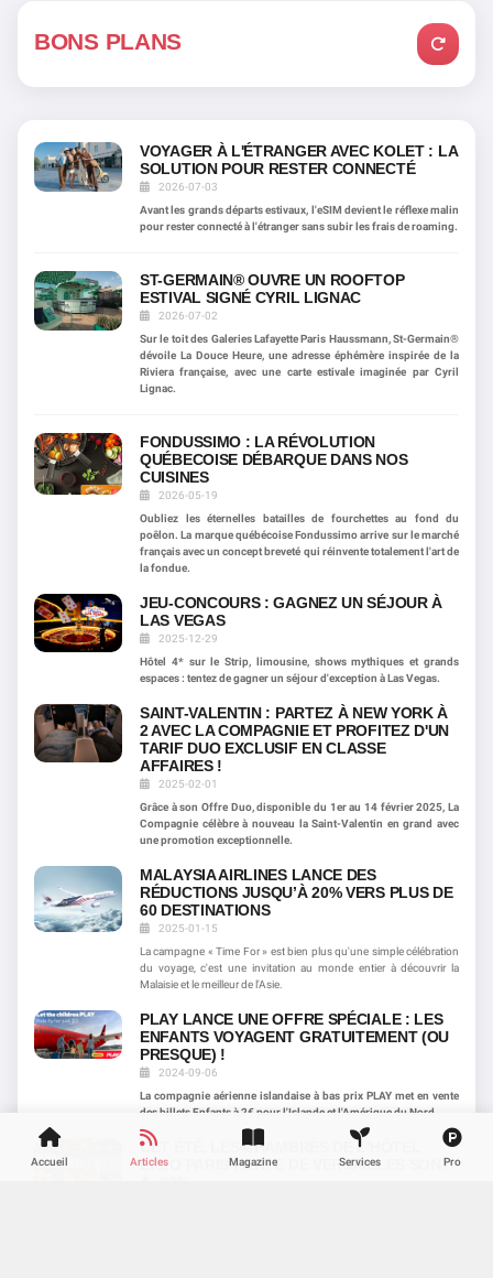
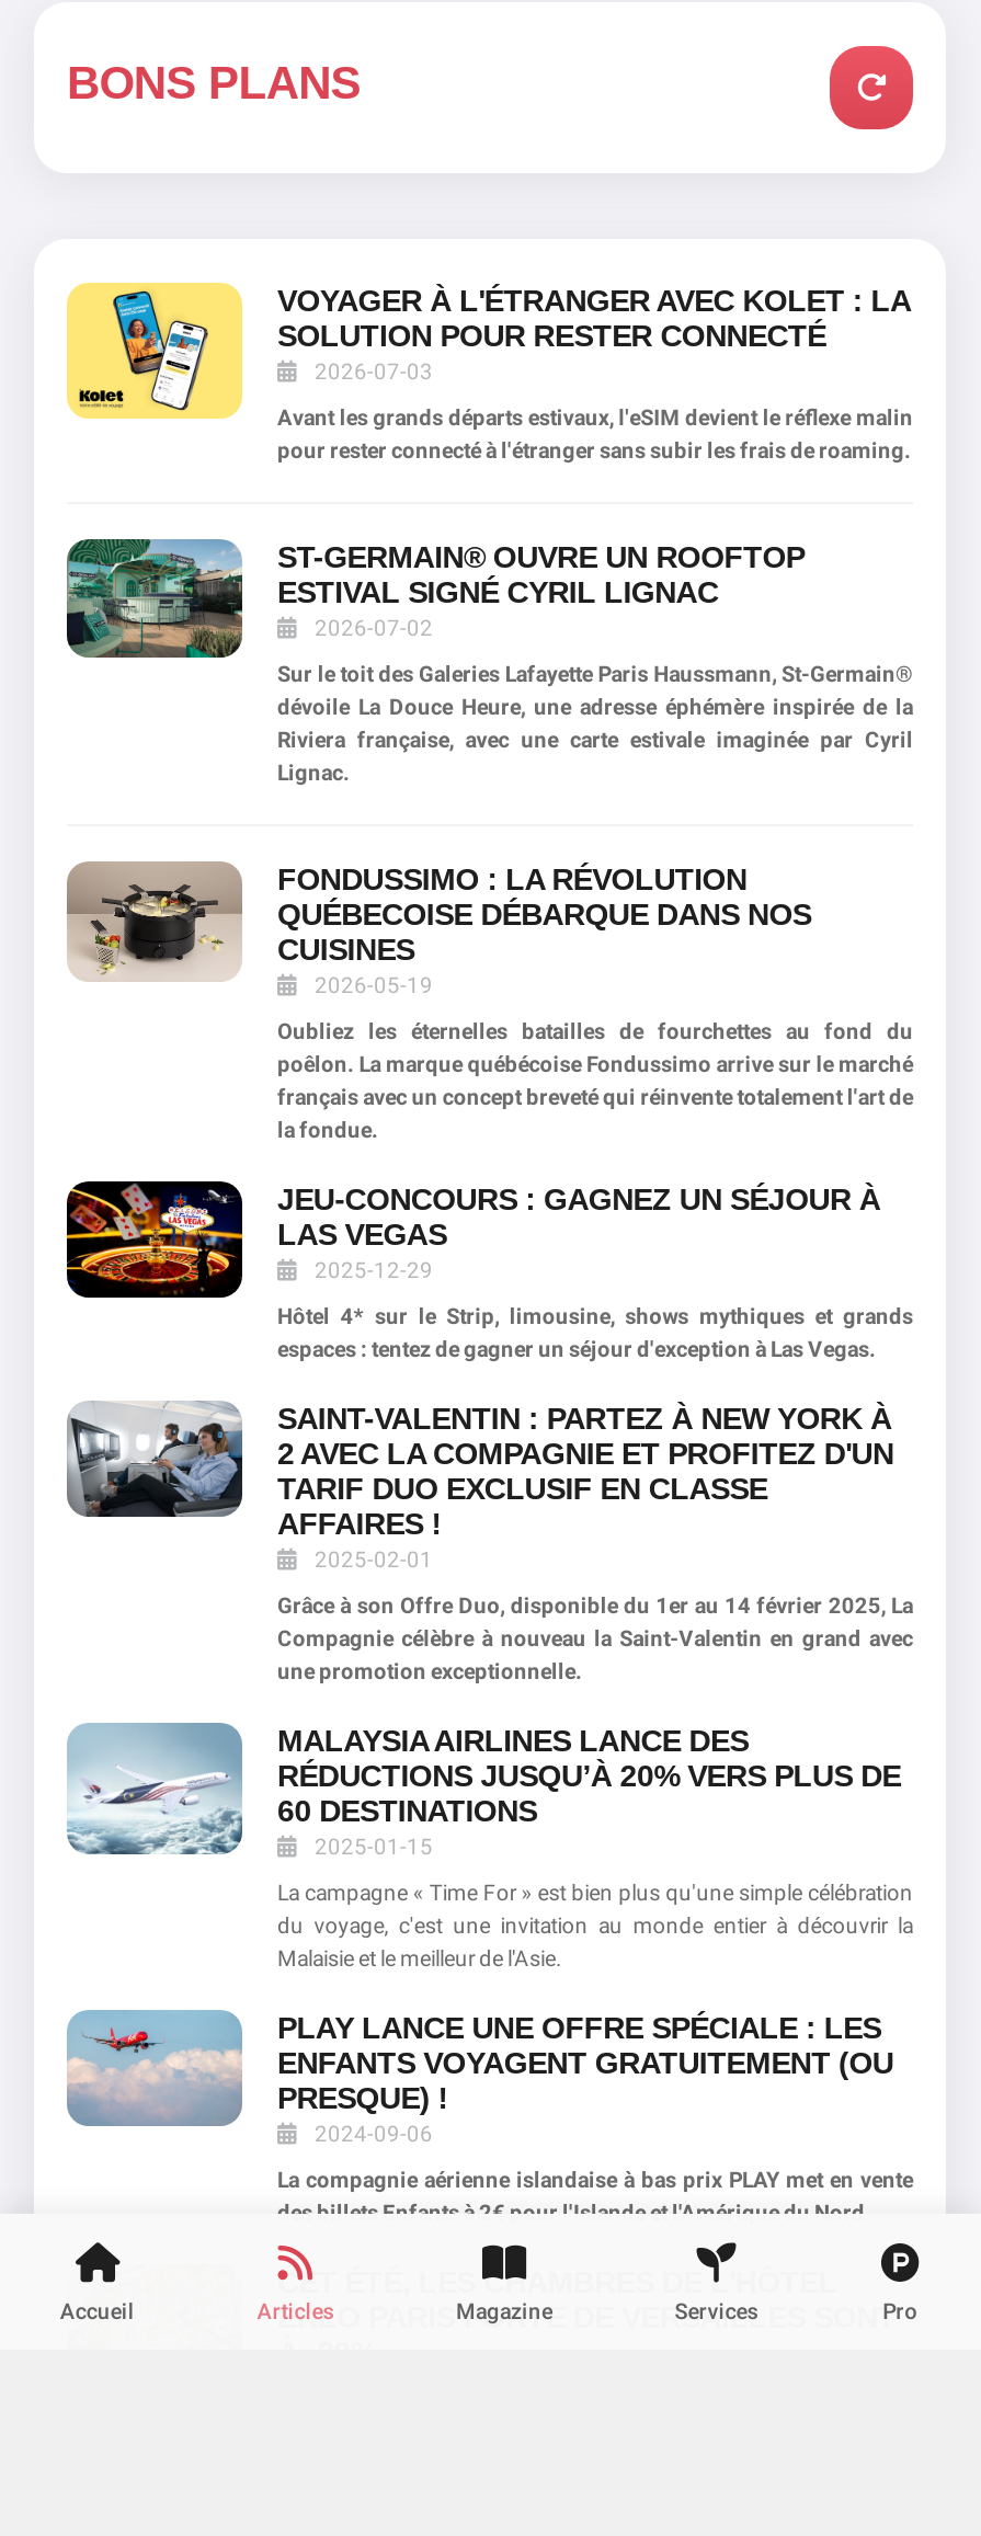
[33,141,123,210] [image] -> [65,281,244,421] [image]
[34,432,123,496] [image] -> [67,861,244,984] [image]
[33,703,123,762] [image] -> [65,1401,244,1519] [image]
[33,1010,122,1069] [image] -> [65,2010,244,2128] [image]

